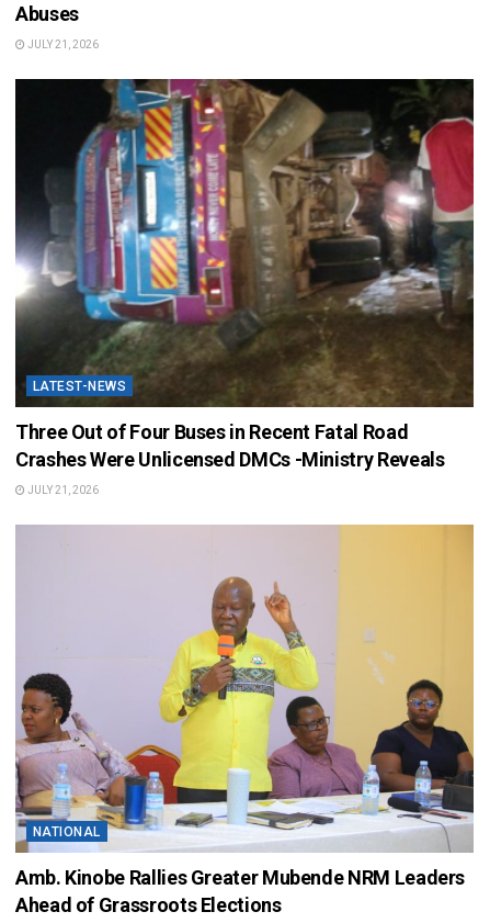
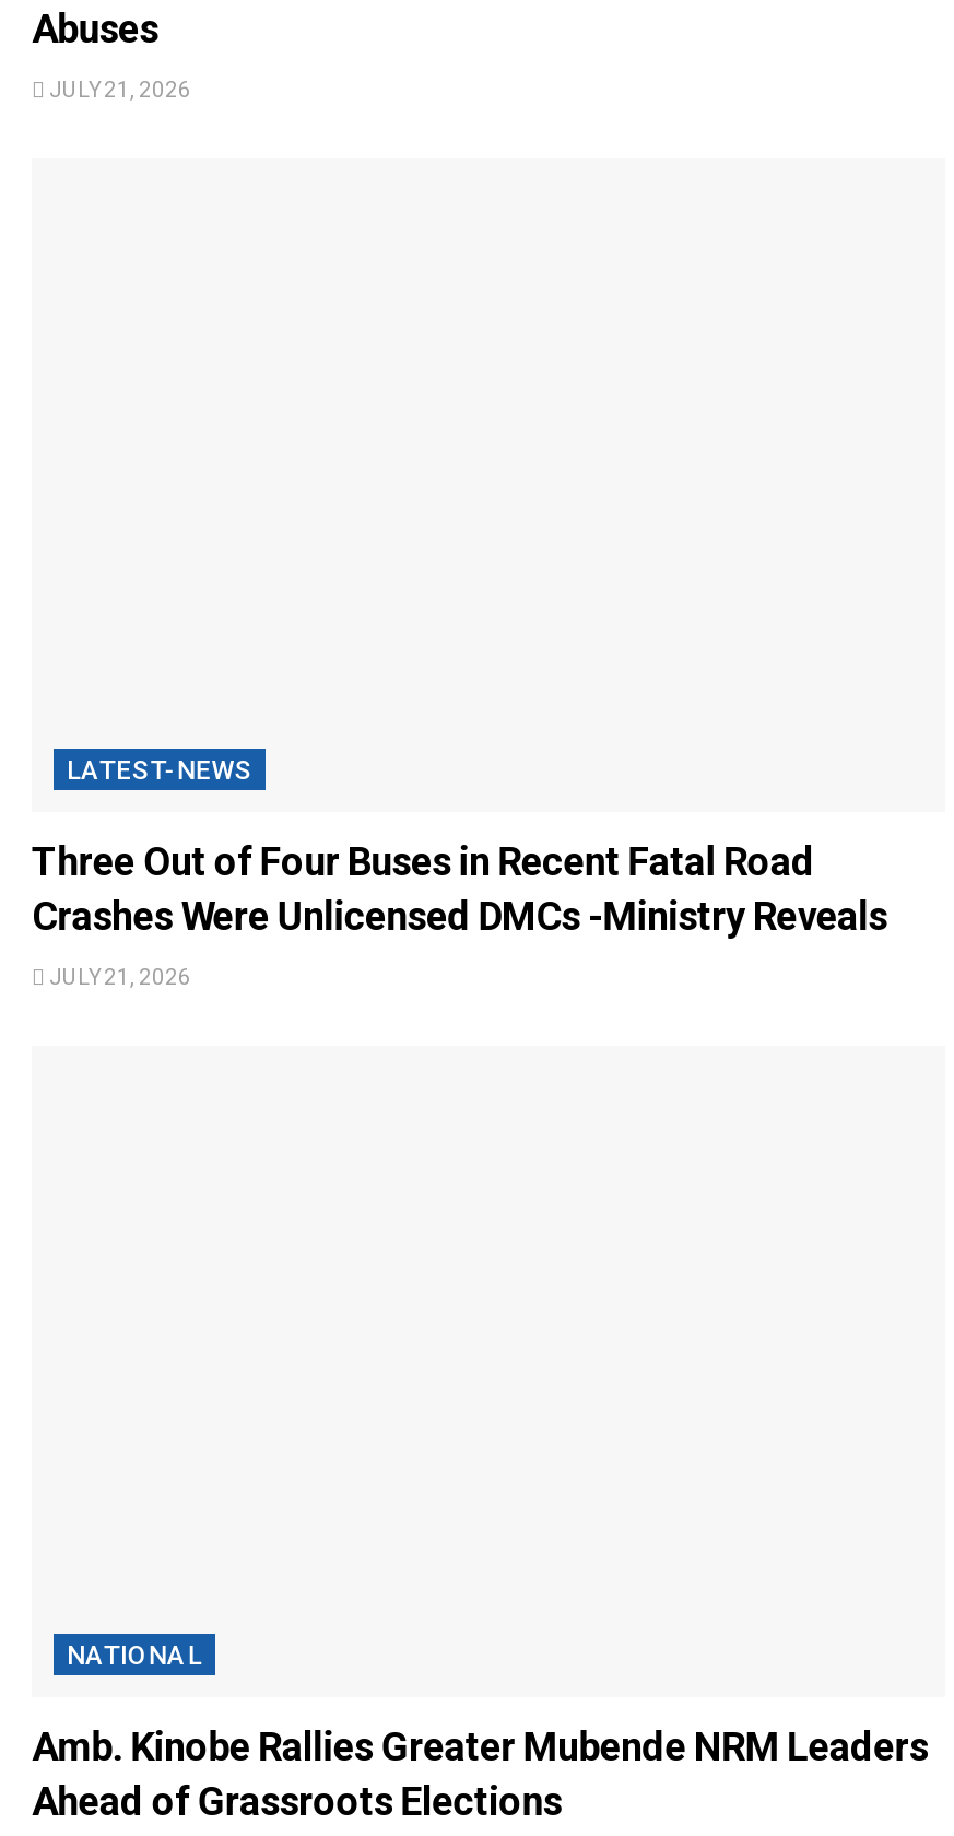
[14,78,475,408] [image] -> none
[14,524,475,854] [image] -> none

